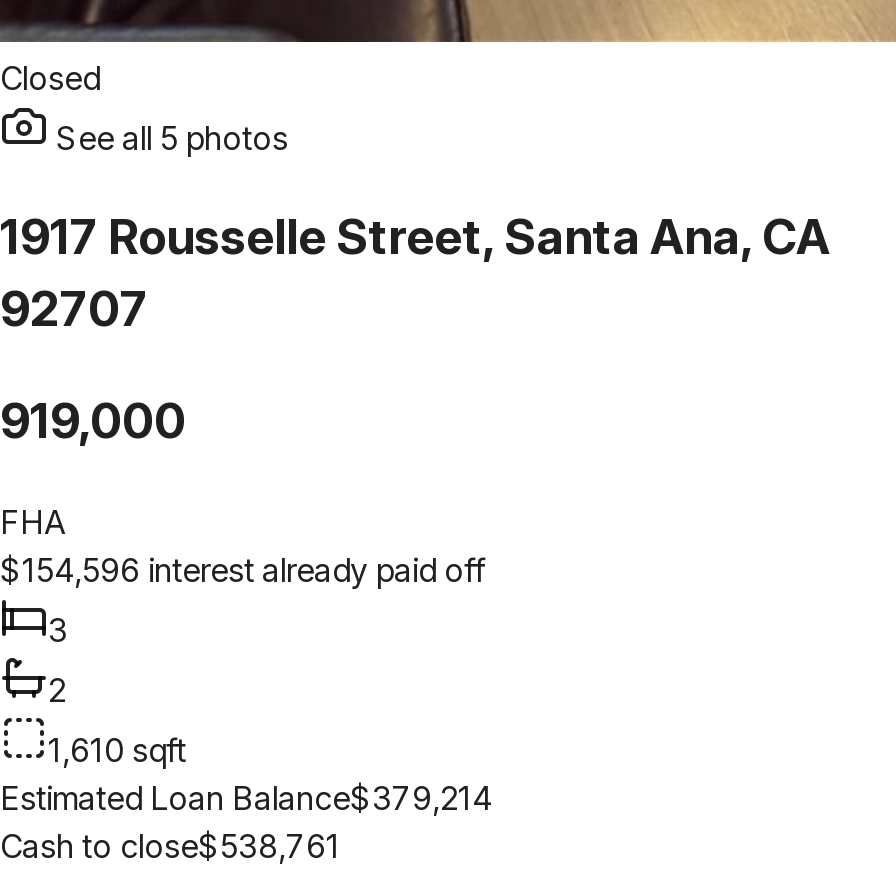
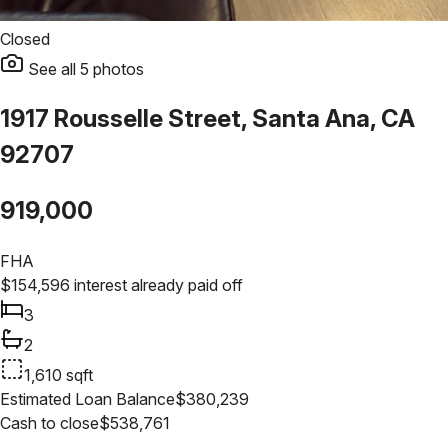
[0,777,494,817] Estimated Loan Balance$379,214 -> [0,389,249,409] Estimated Loan Balance$380,239

